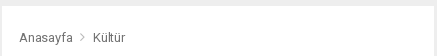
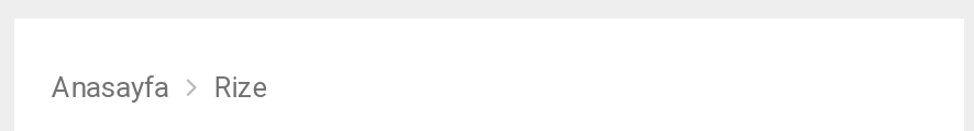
[93,30,125,45] Kültür -> [214,72,267,104] Rize

